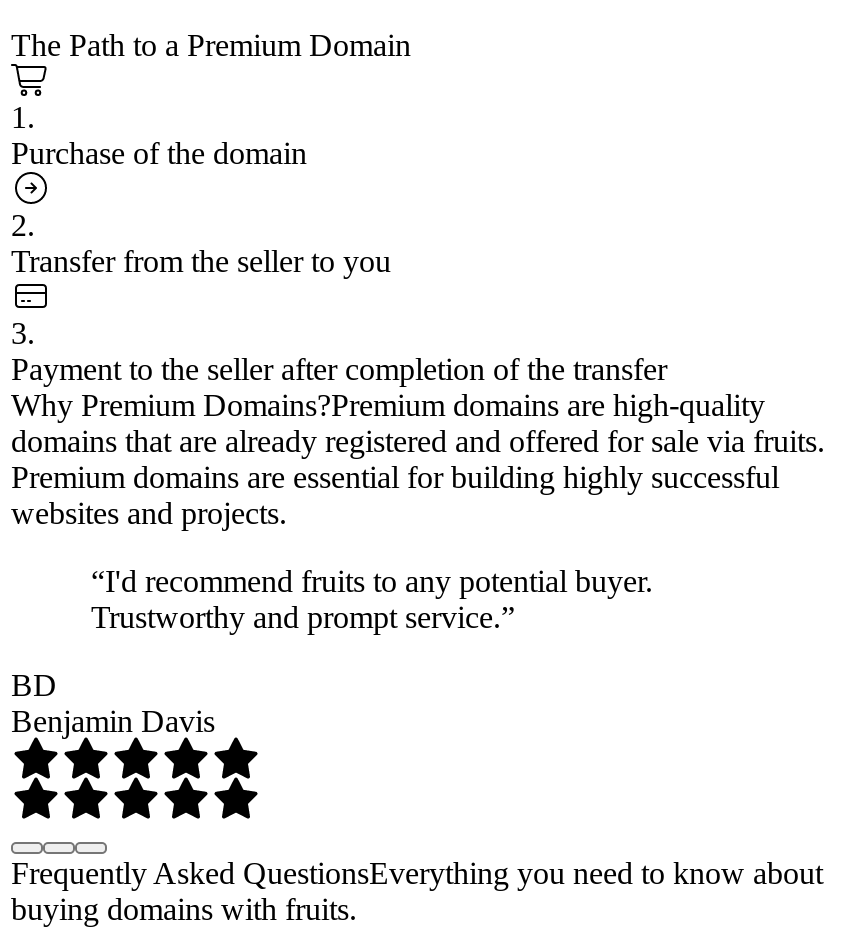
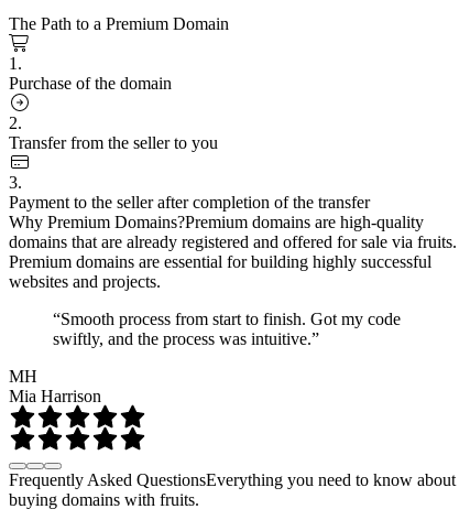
[91,563,653,633] “I'd recommend fruits to any potential buyer. | Trustworthy and prompt service.” -> [53,309,401,348] “Smooth process from start to finish. Got my code | swiftly, and the process was intuitive.”
[11,667,215,737] BD | Benjamin Davis -> [9,366,101,405] MH | Mia Harrison

